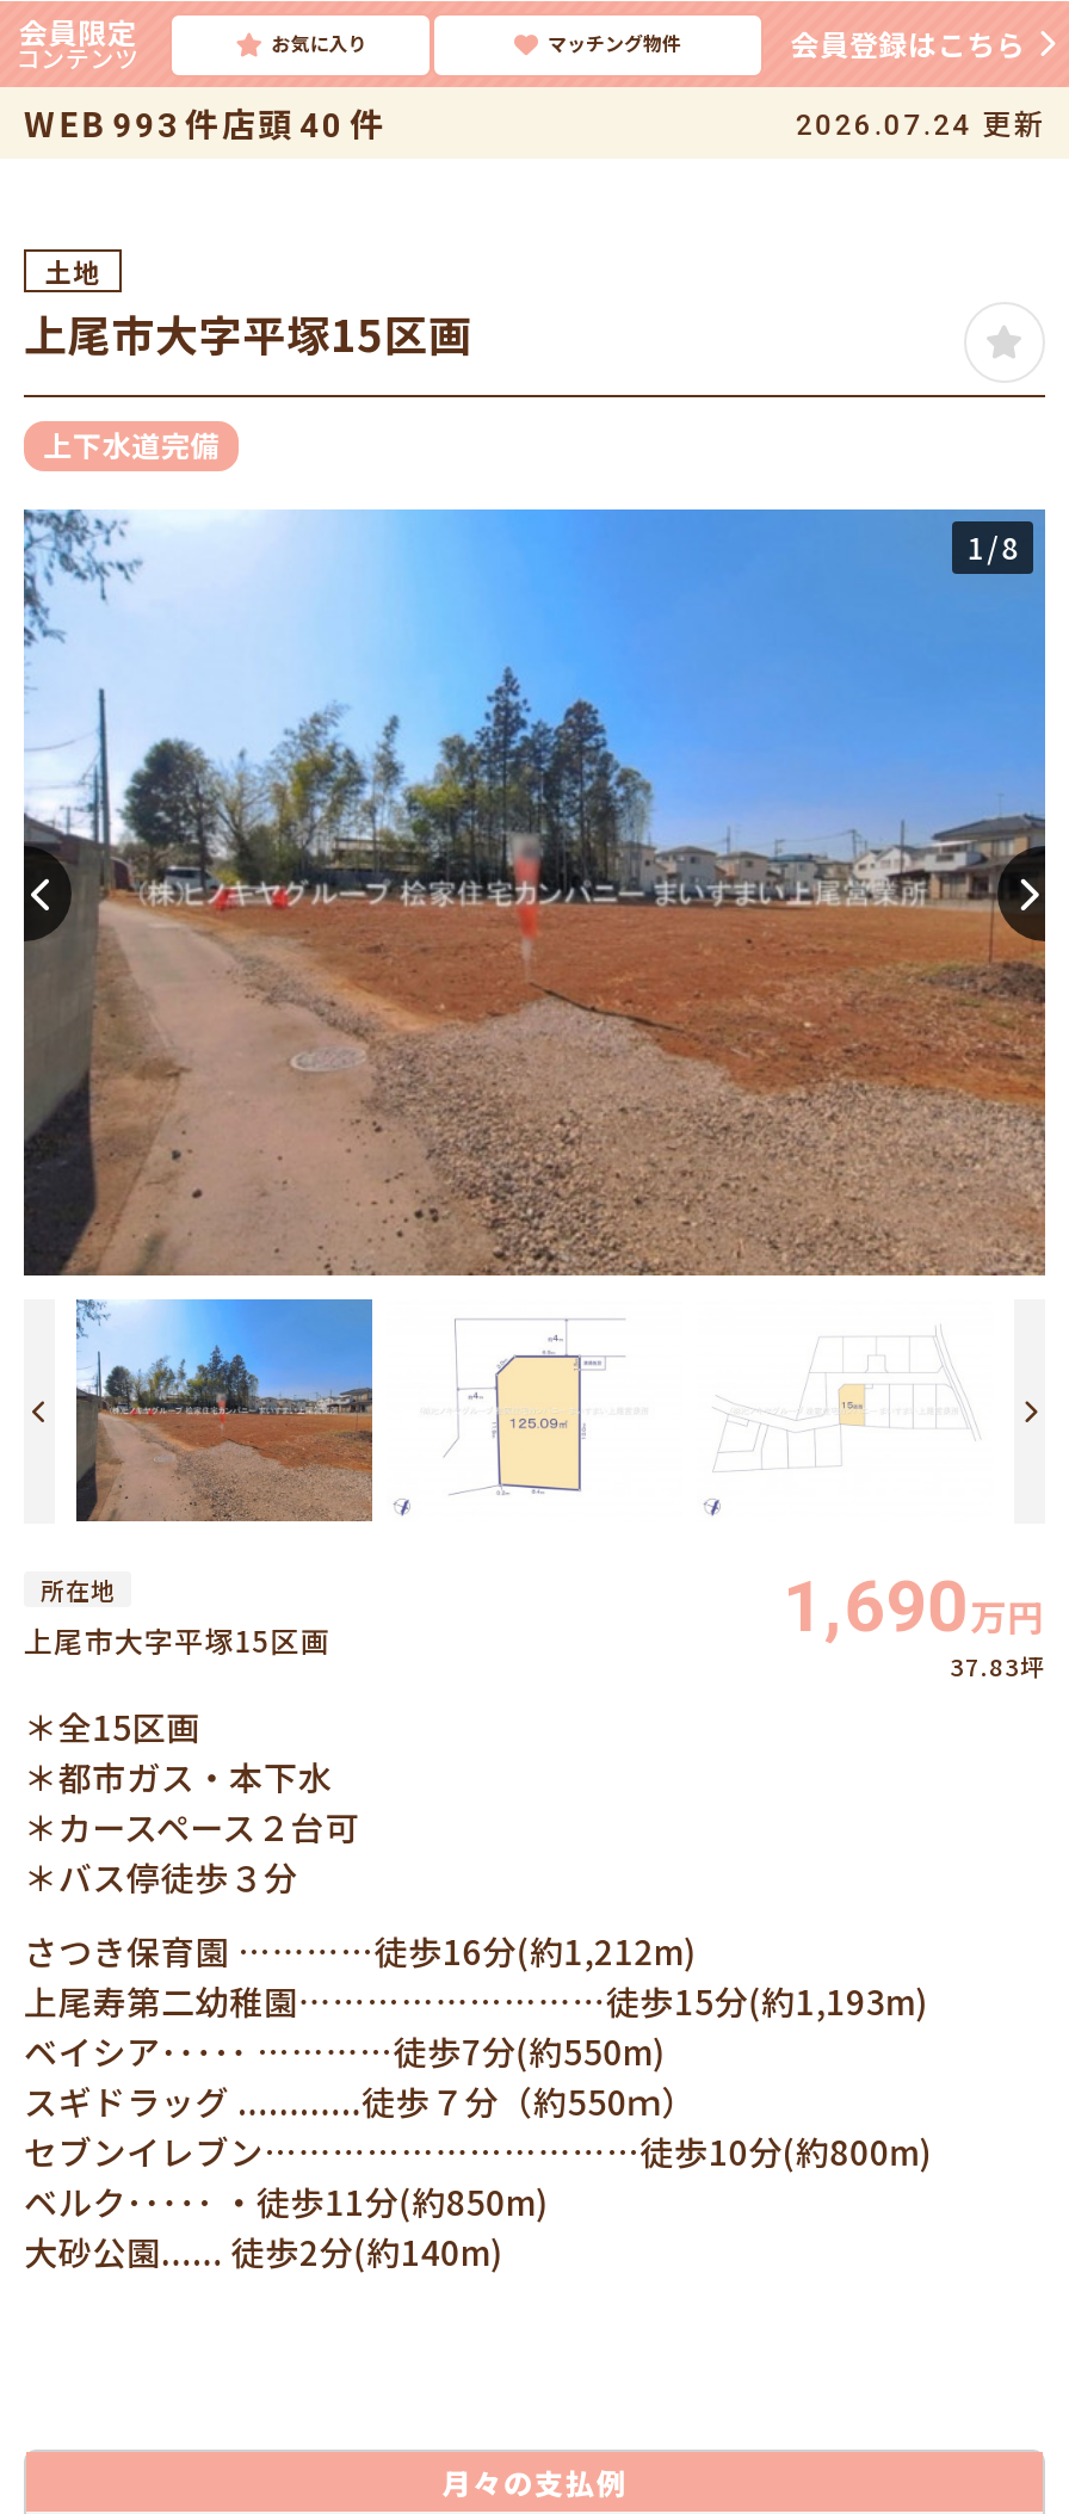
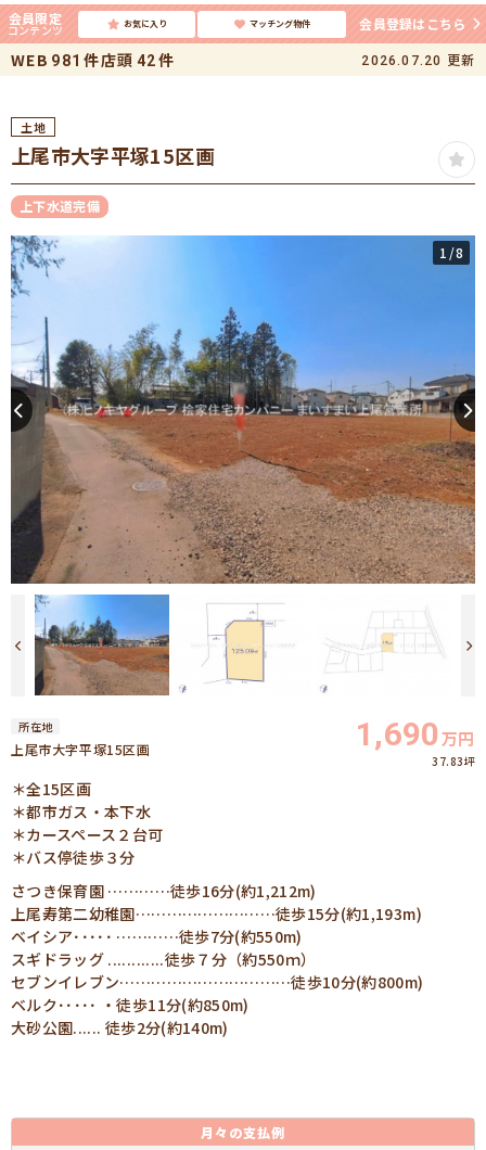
[24,98,386,146] WEB 993 件店頭 40 件 -> [11,48,176,70] WEB 981 件店頭 42 件
[796,100,1045,141] 2026.07.24更新 -> [362,49,475,68] 2026.07.20更新

